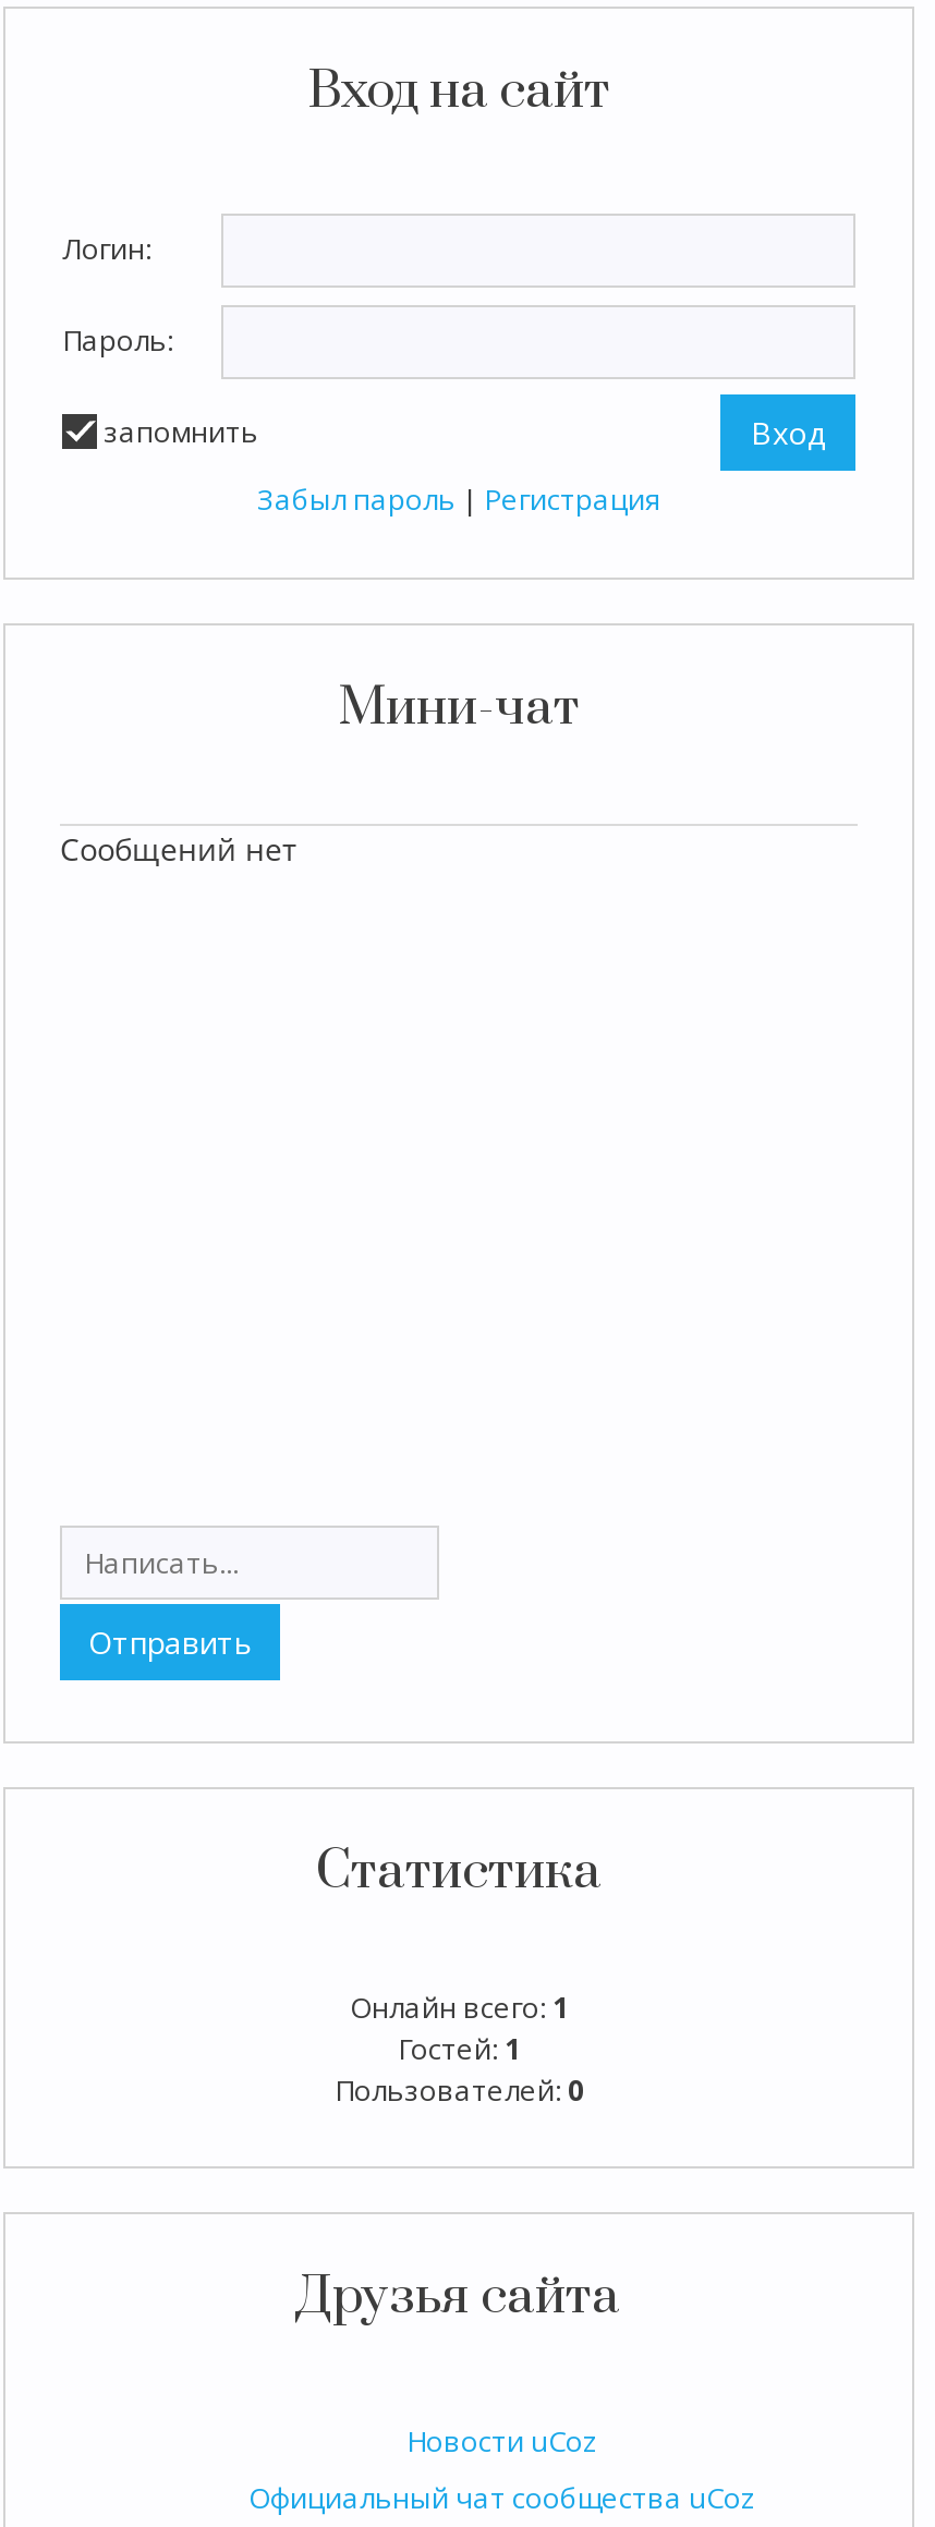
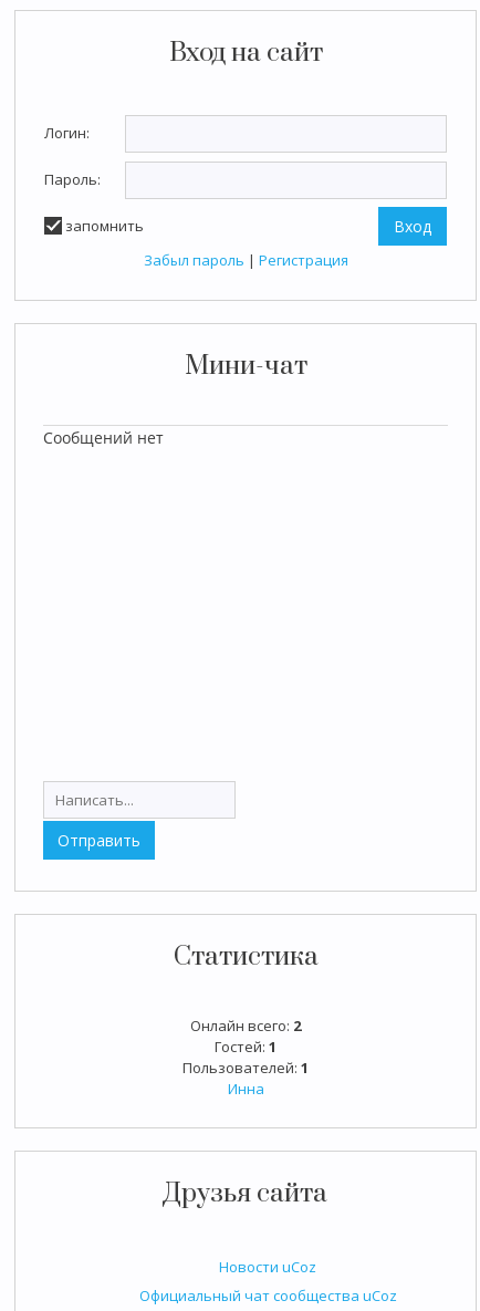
[350,1988,568,2027] Онлайн всего: 1 -> [190,1016,301,1036] Онлайн всего: 2
[335,2070,583,2110] Пользователей: 0 -> [182,1058,309,1099] Пользователей: 1 | Инна

